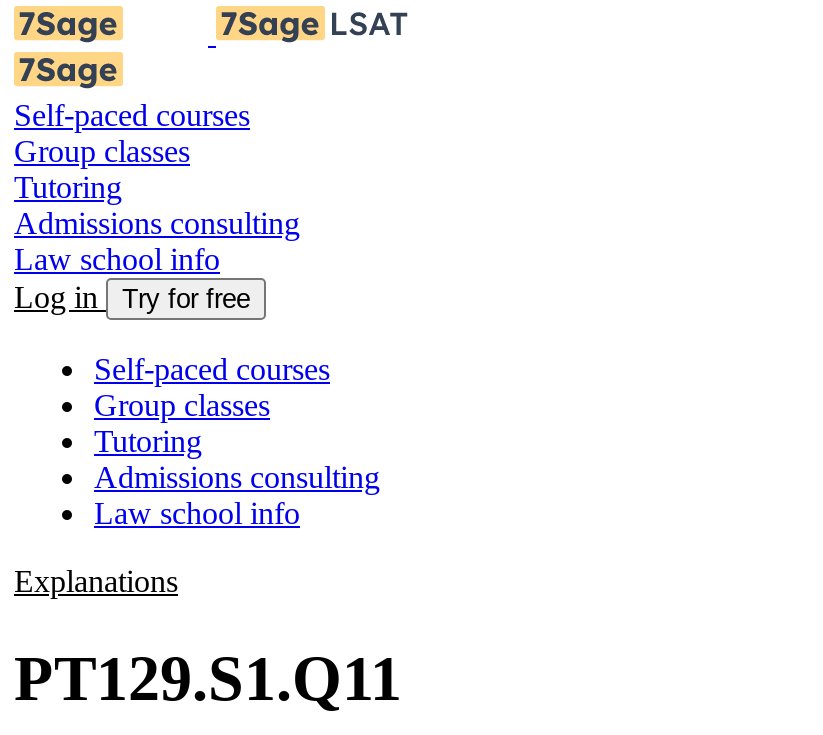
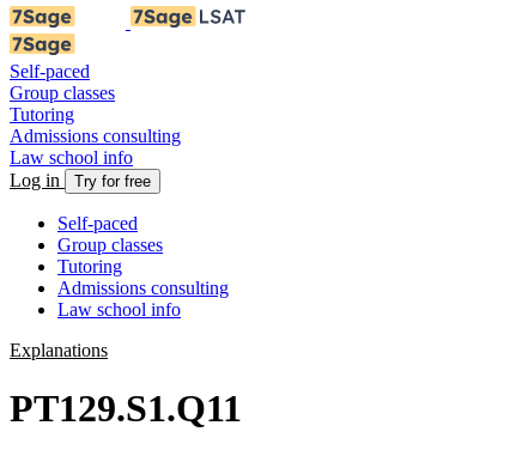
[14,98,250,132] Self-paced courses -> [10,61,90,81] Self-paced
[94,352,330,386] Self-paced courses -> [57,213,138,233] Self-paced

